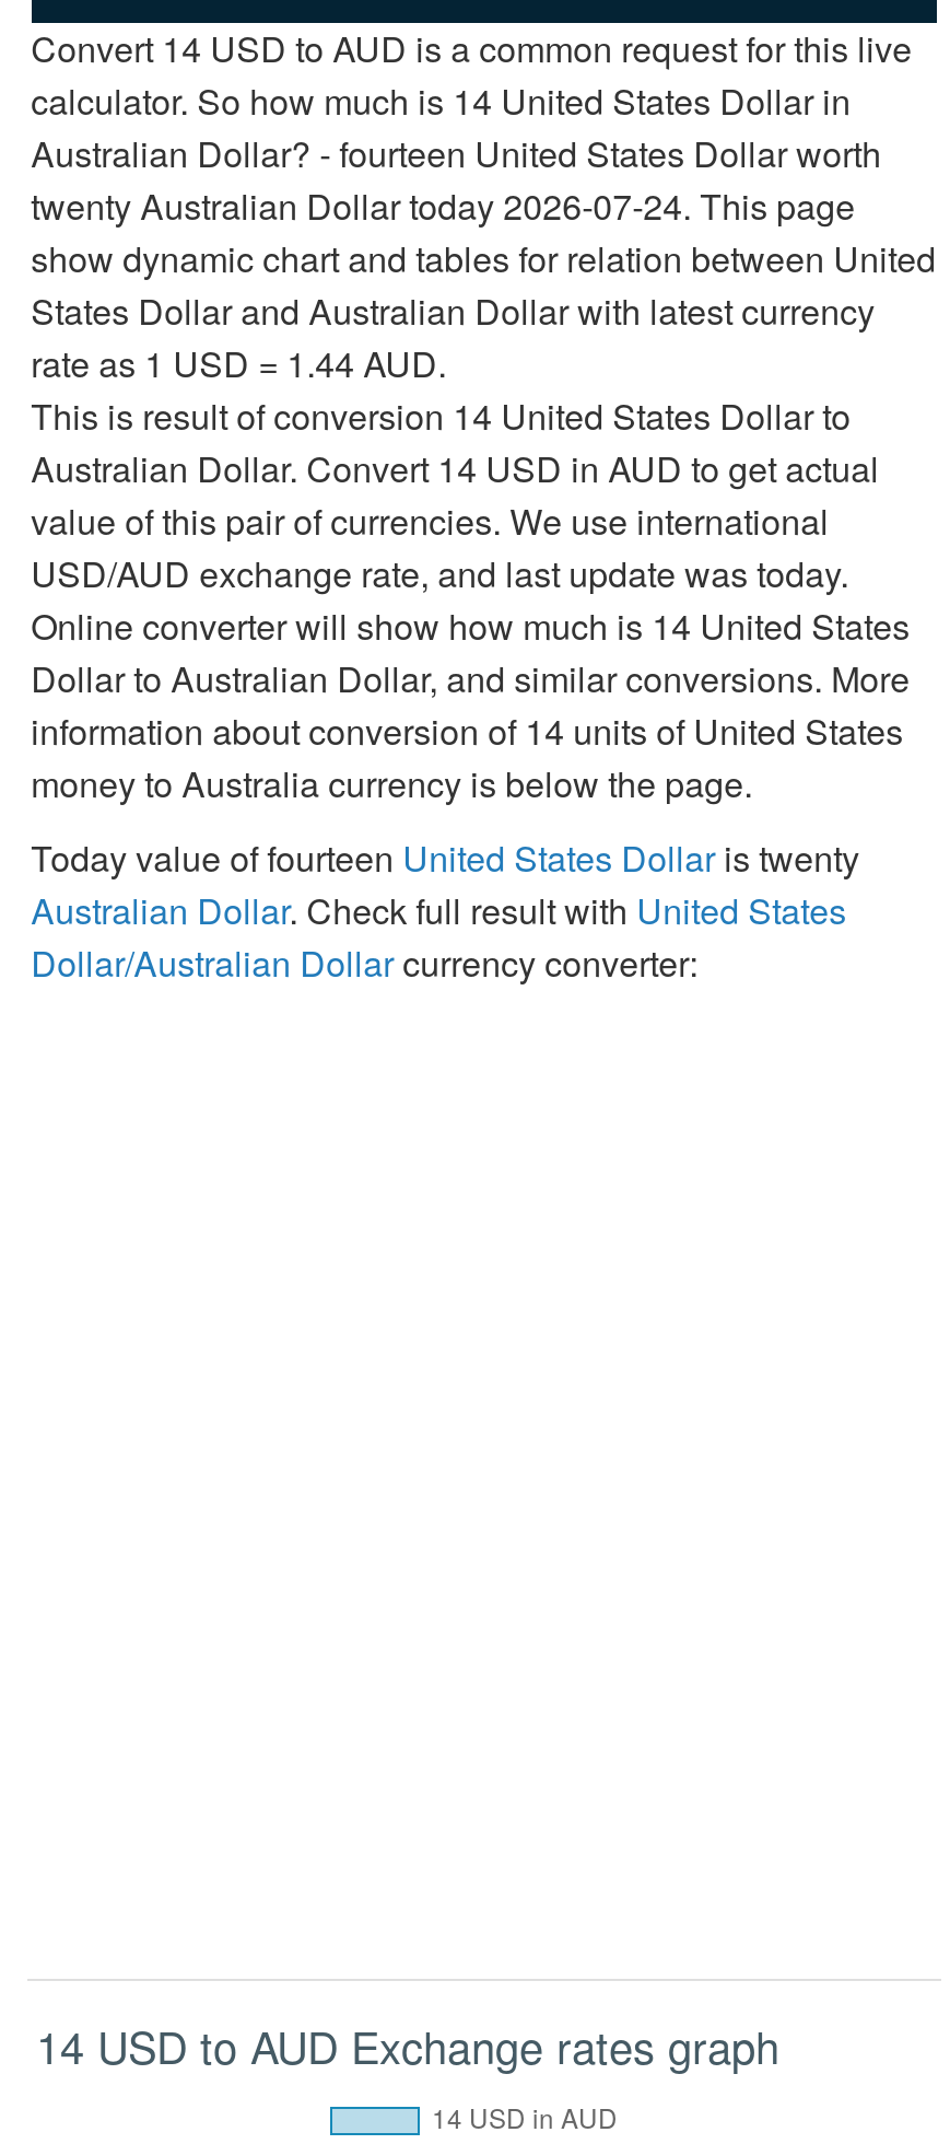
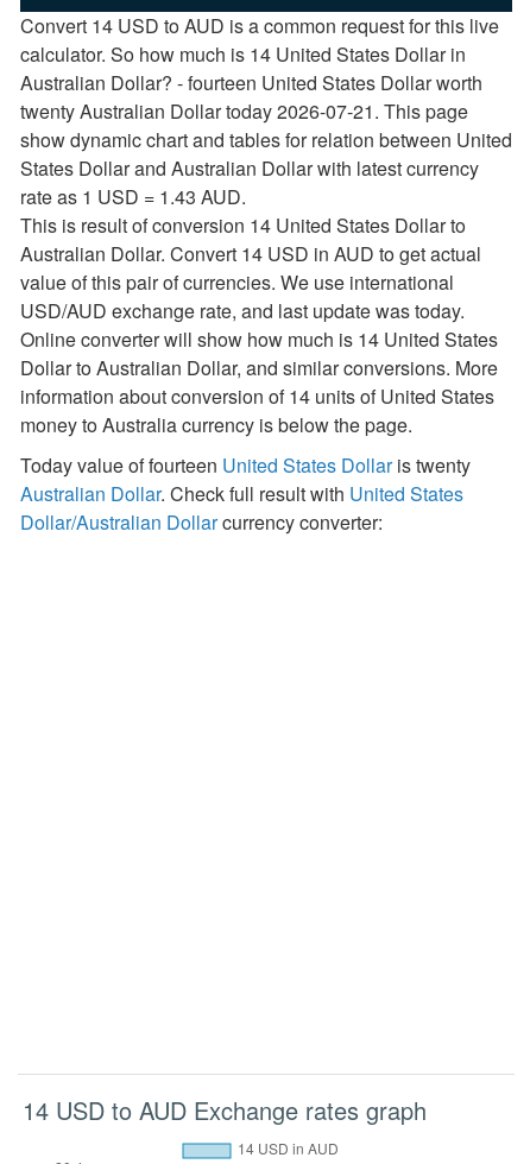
[31,181,855,231] twenty Australian Dollar today 2026-07-24. This page -> [20,98,468,125] twenty Australian Dollar today 2026-07-21. This page
[31,339,446,389] rate as 1 USD = 1.44 AUD. -> [20,183,246,211] rate as 1 USD = 1.43 AUD.

